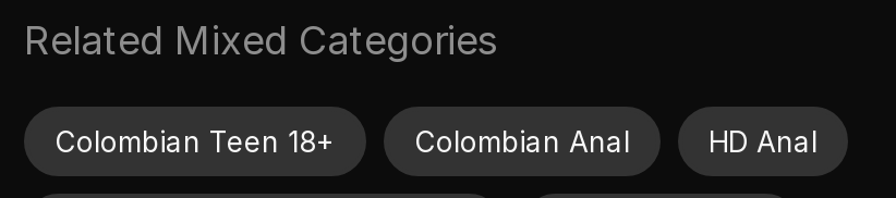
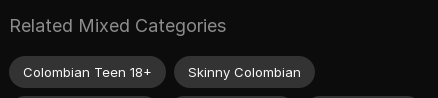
[414,124,818,158] Colombian Anal | HD Anal -> [188,64,301,80] Skinny Colombian

